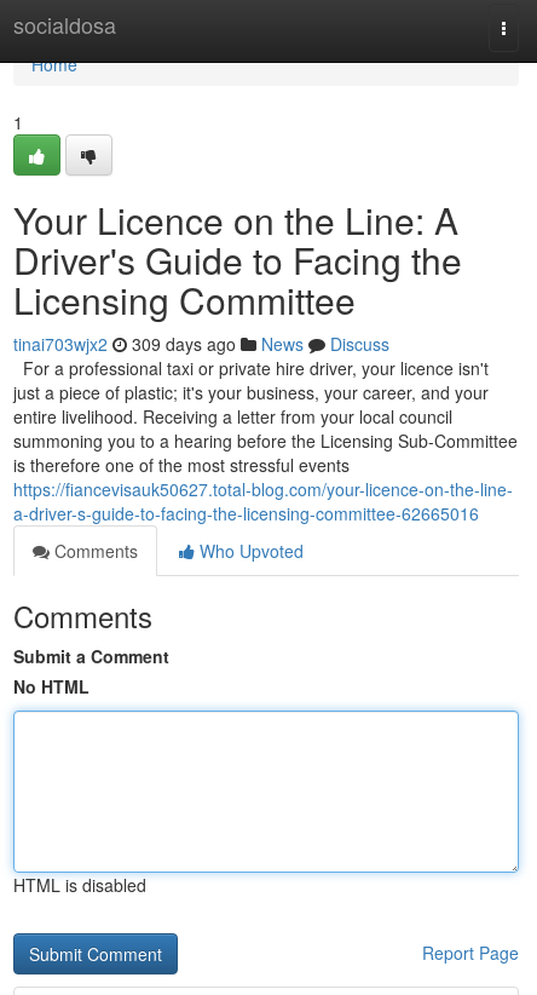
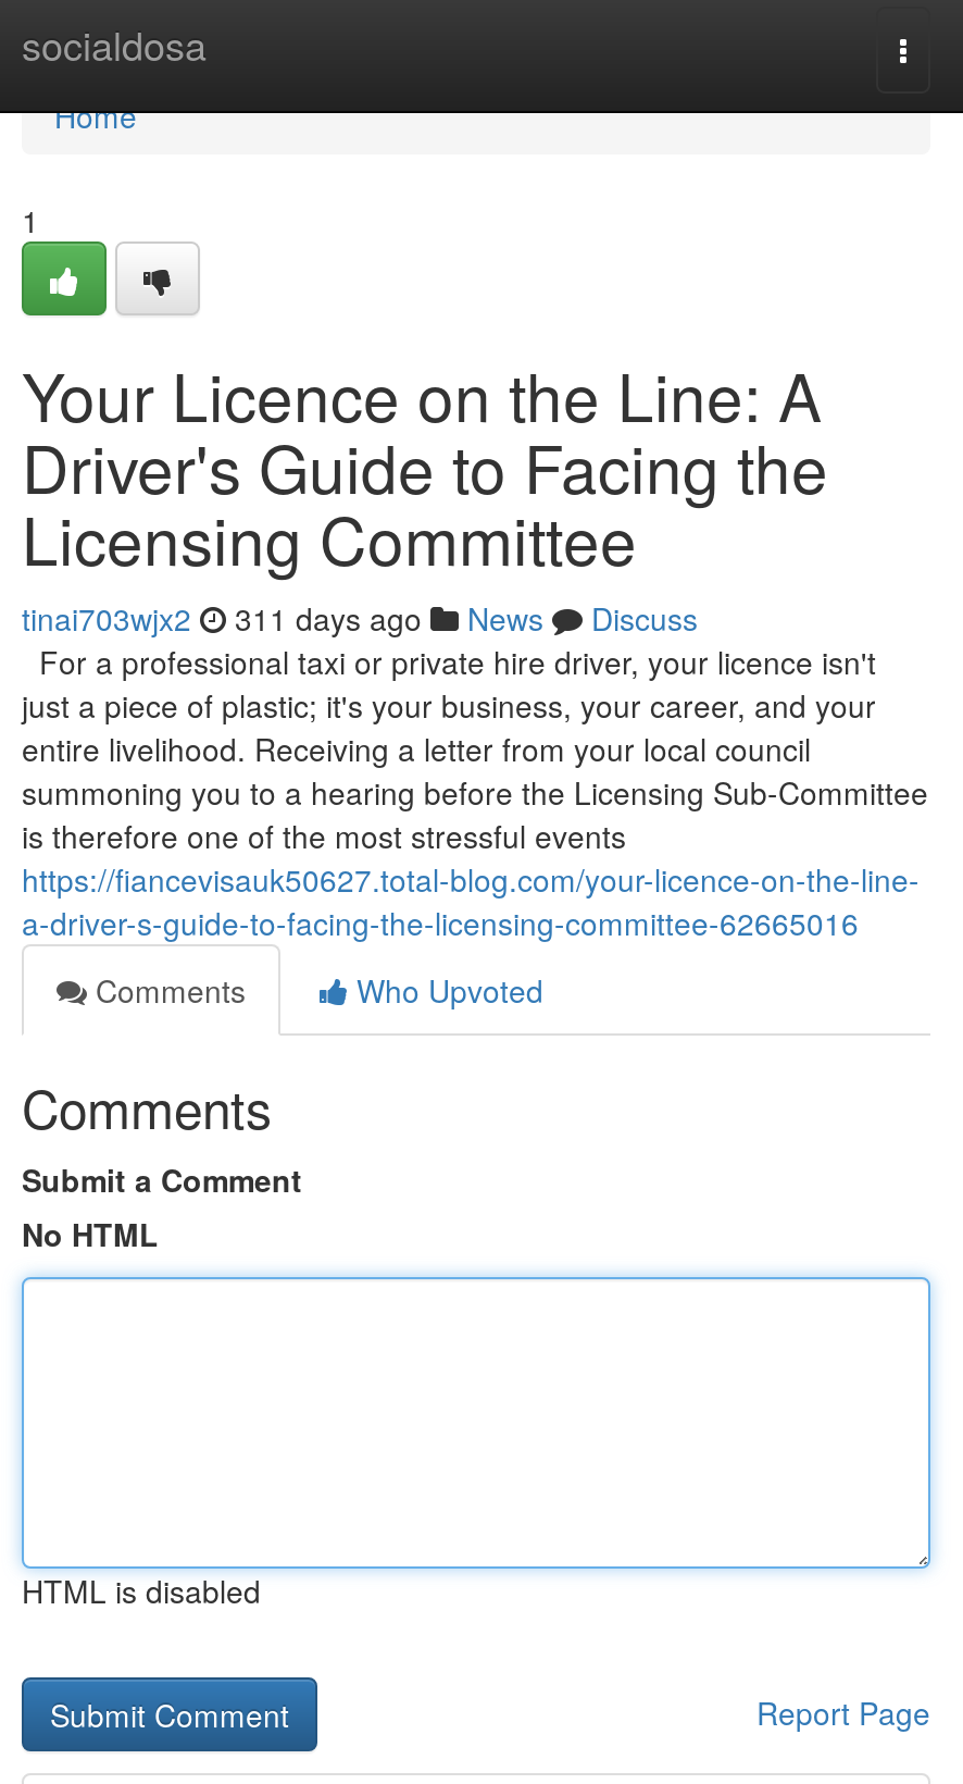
[13,332,389,356] tinai703wjx2 309 days ago News Discuss -> [22,596,698,640] tinai703wjx2 311 days ago News Discuss

